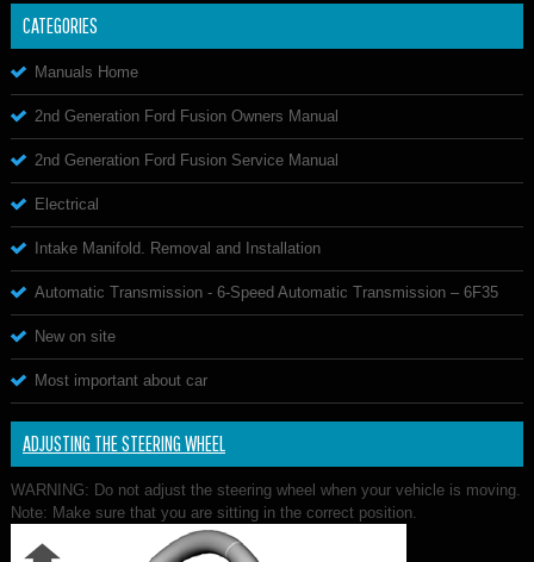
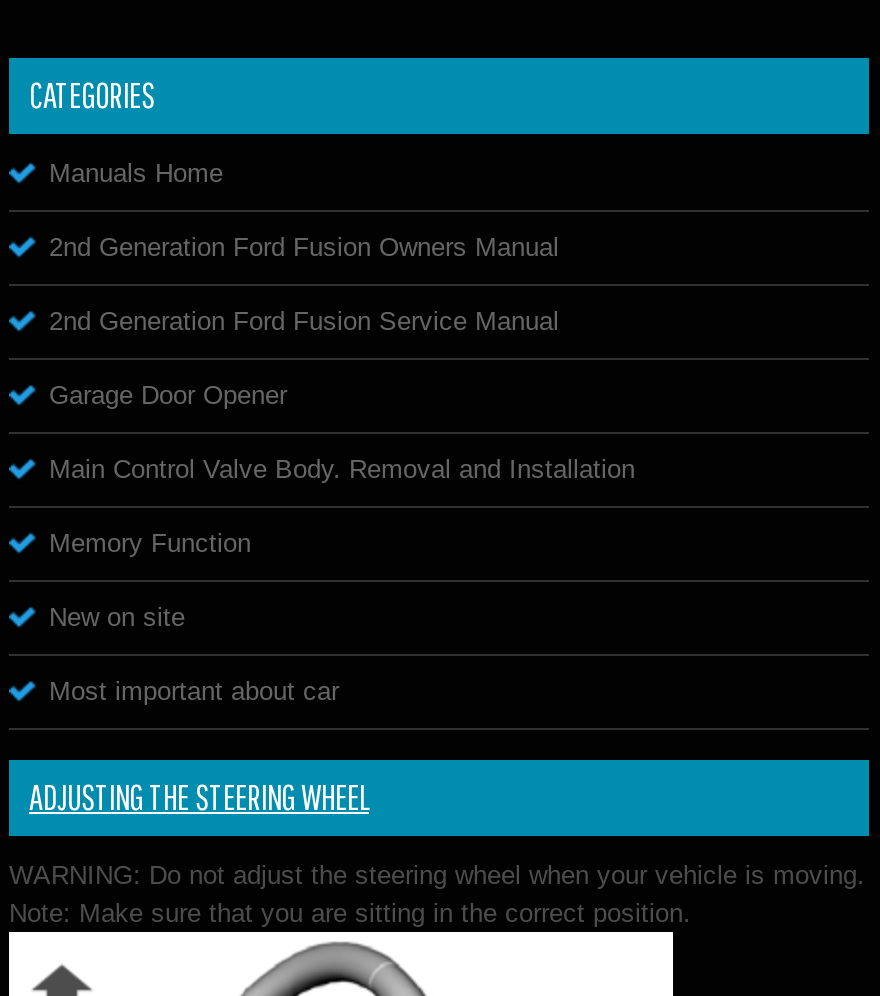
[35,195,99,213] Electrical -> [49,379,287,409] Garage Door Opener
[35,239,321,257] Intake Manifold. Removal and Installation -> [49,453,635,483] Main Control Valve Body. Removal and Installation
[35,283,498,301] Automatic Transmission - 6-Speed Automatic Transmission – 6F35 -> [49,527,251,557] Memory Function

